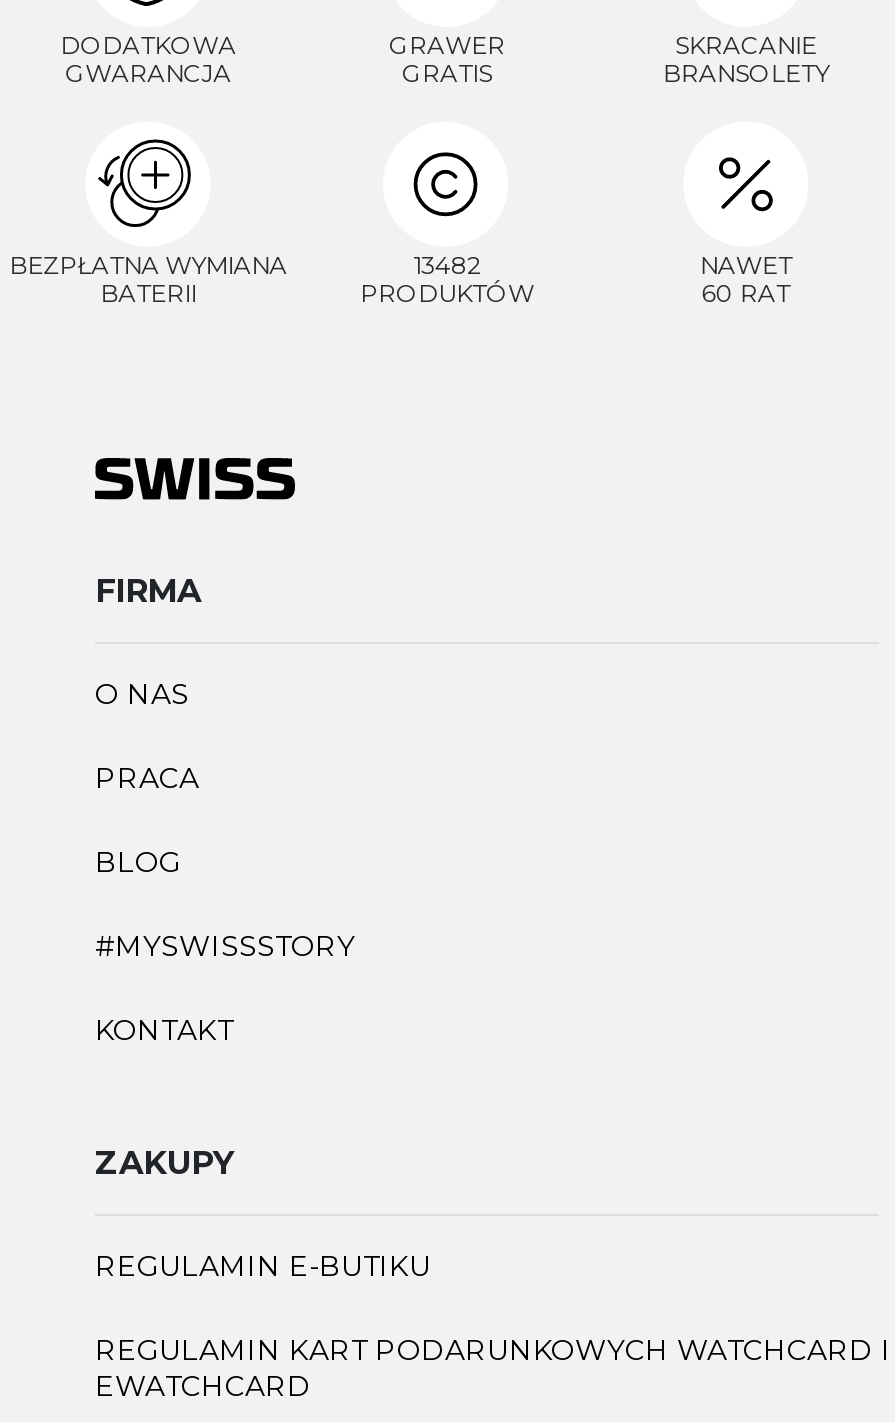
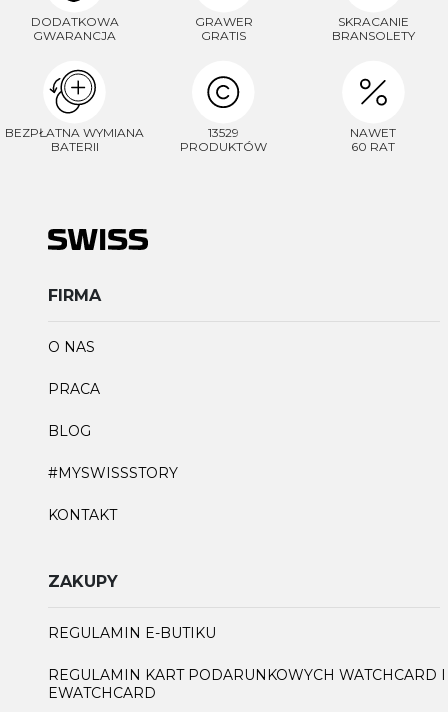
[413,251,481,281] 13482 -> [208,125,239,140] 13529

